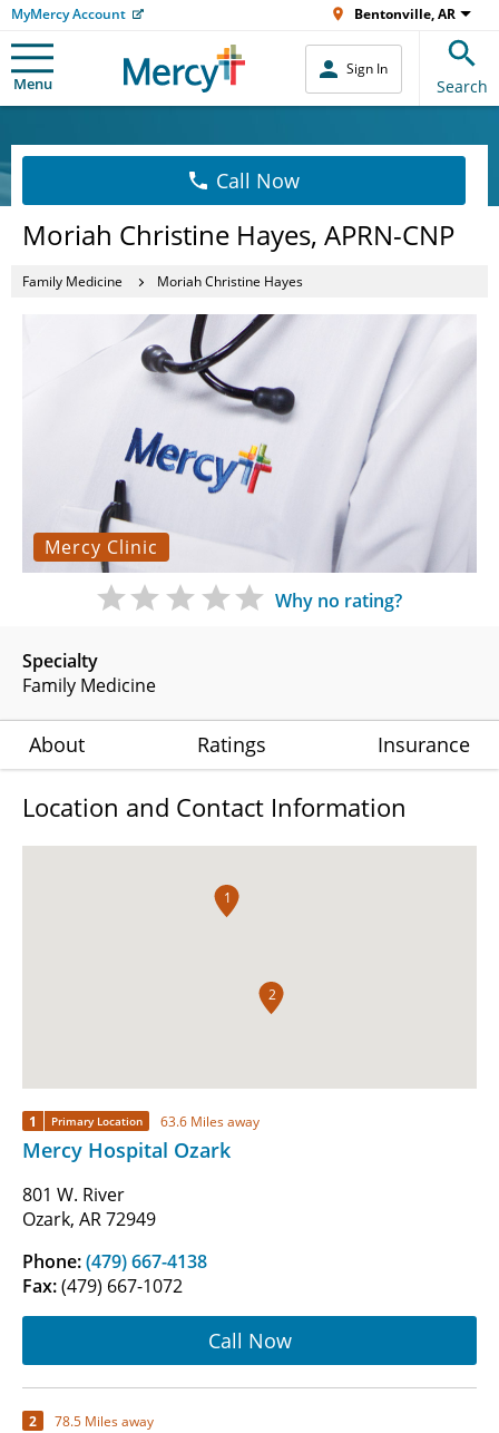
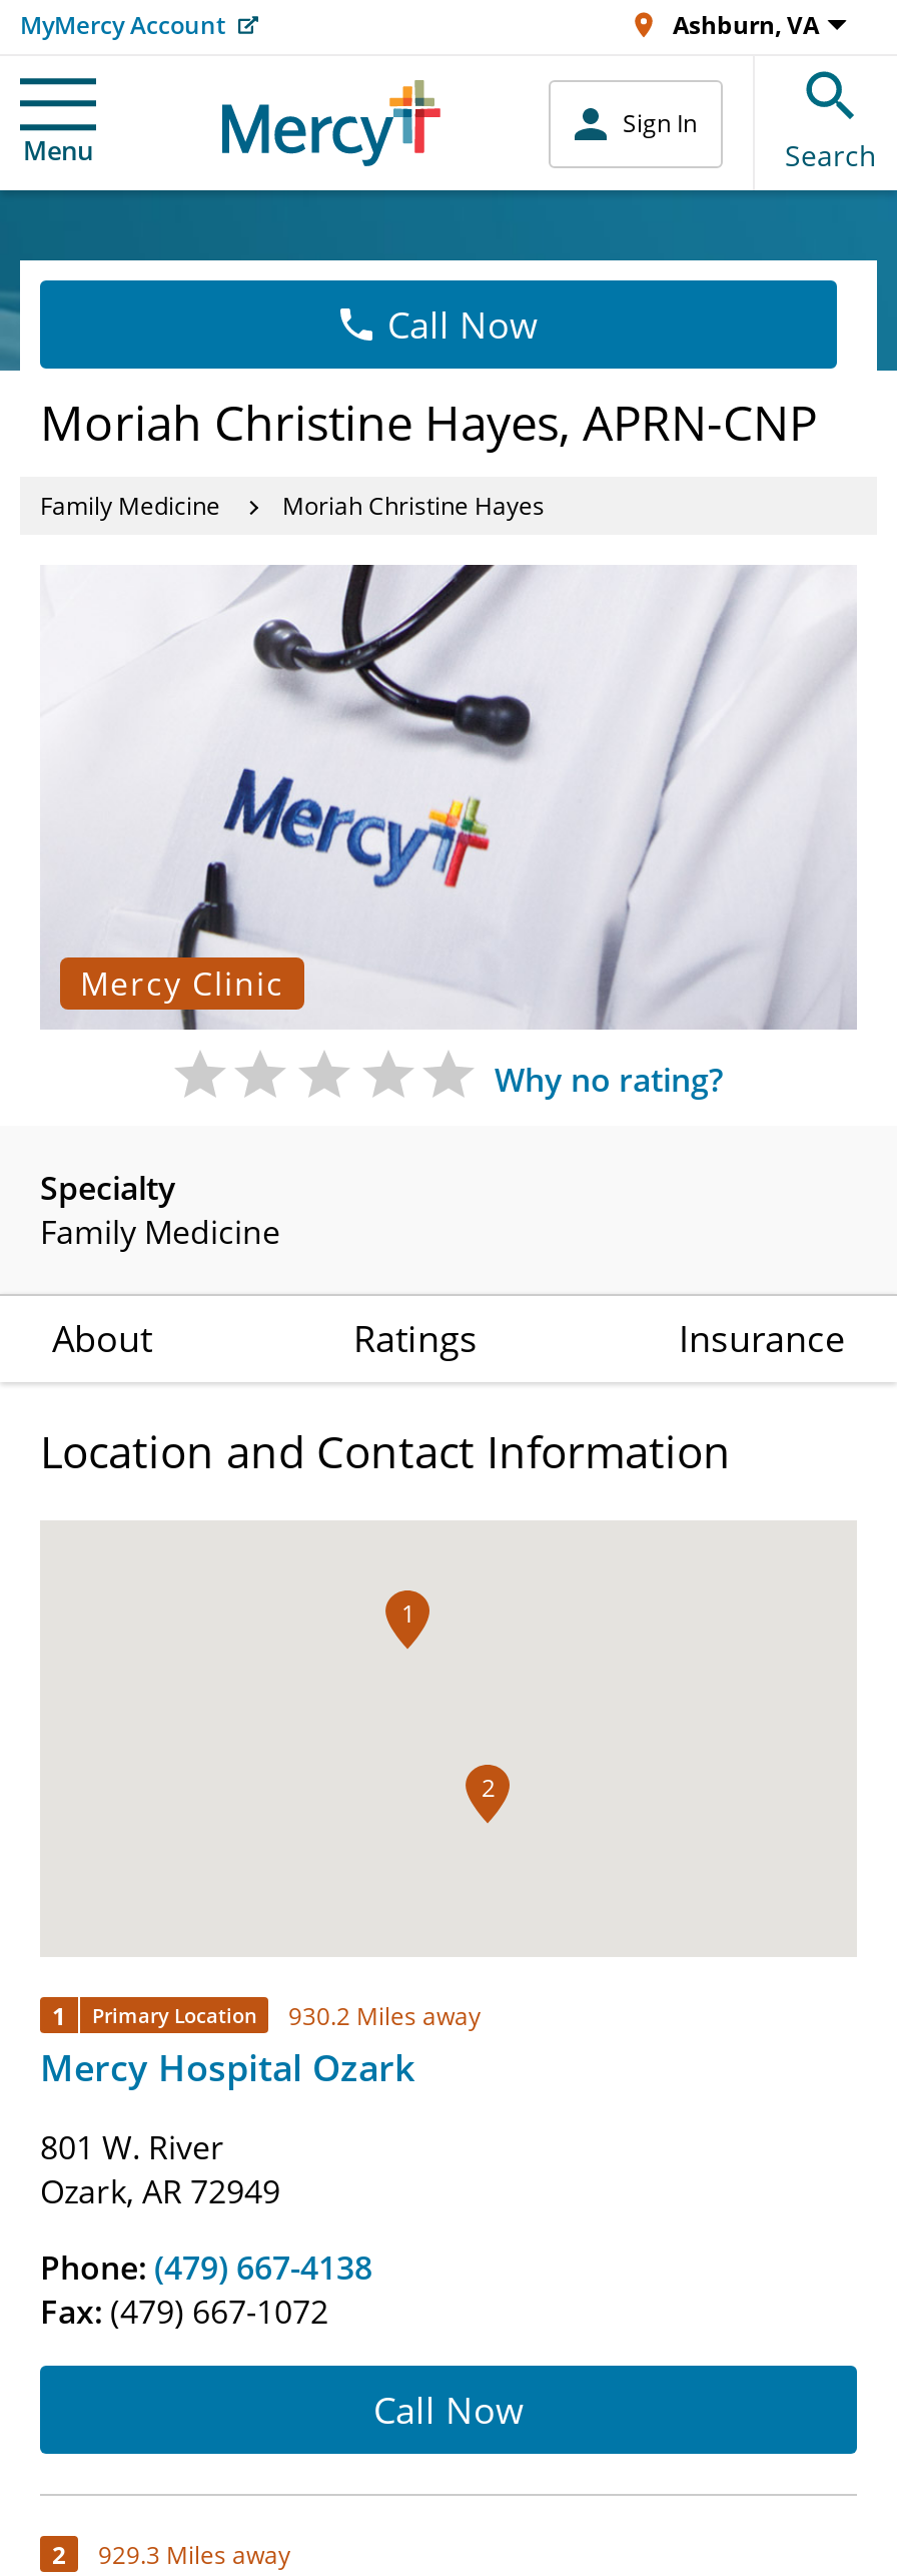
[354,4,456,23] Bentonville, AR -> [673,8,819,42] Ashburn, VA
[29,1112,260,1131] 1 Primary Location 63.6 Miles away -> [52,1999,481,2033] 1 Primary Location 930.2 Miles away
[29,1411,154,1430] 2 78.5 Miles away -> [52,2537,290,2571] 2 929.3 Miles away

